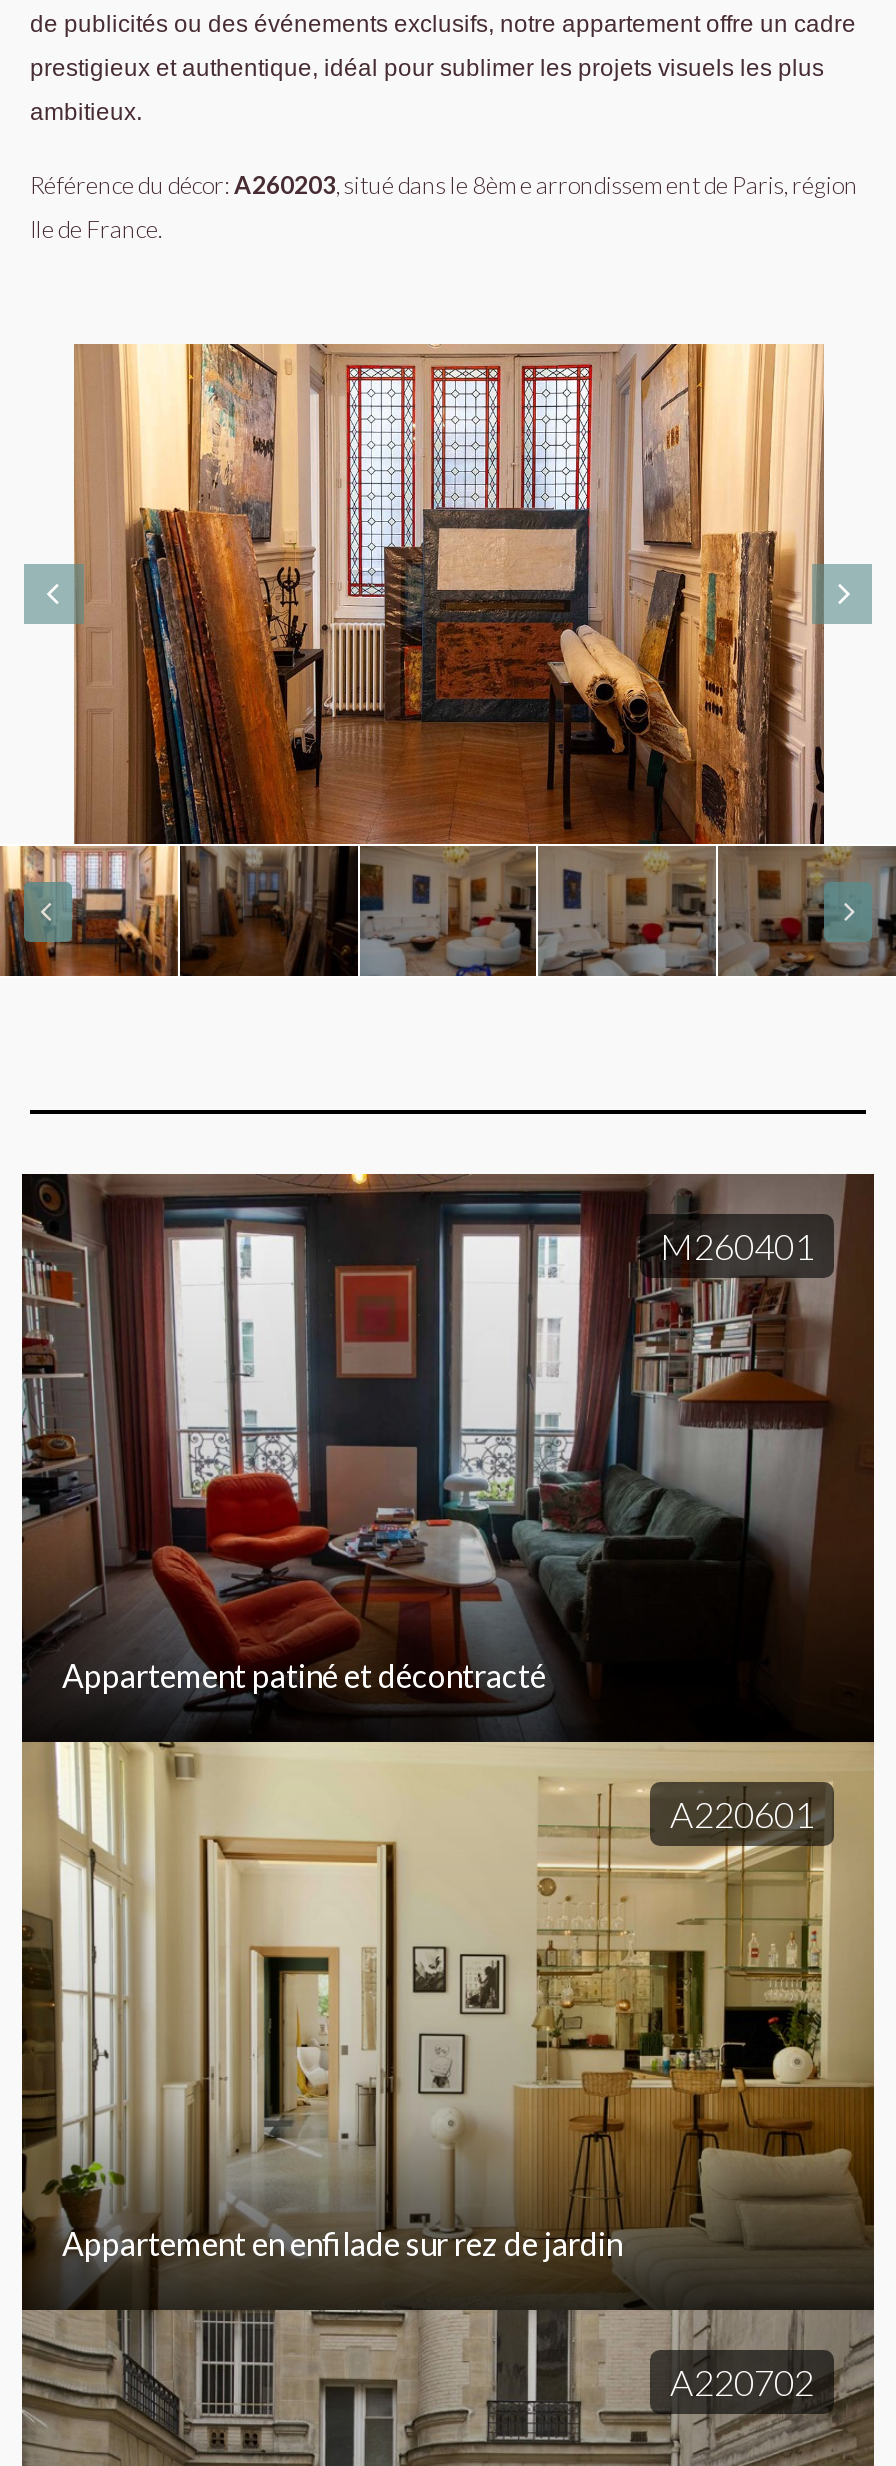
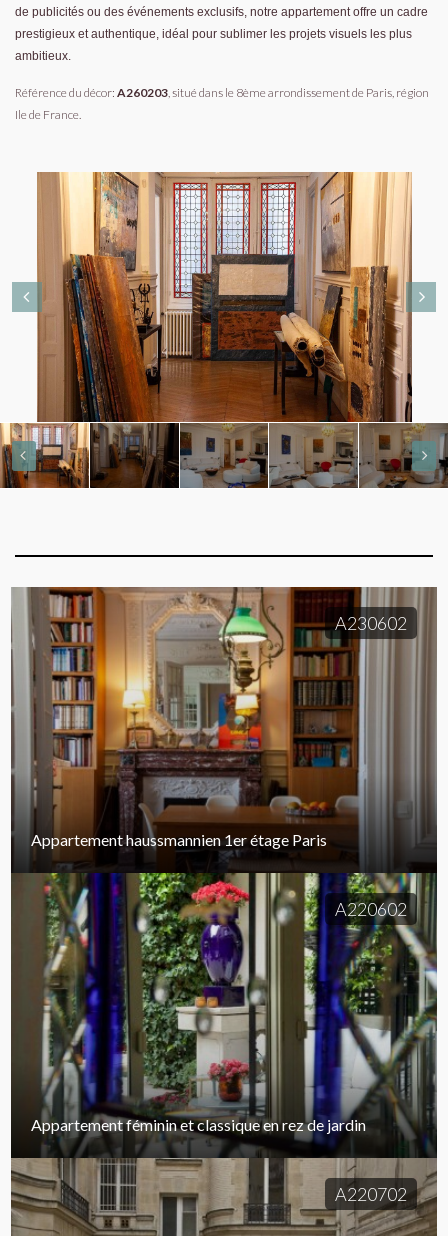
[22,1174,876,2308] [image] | M260401 -> [11,586,438,1158] [image] | A230602
[62,1656,546,1694] Appartement patiné et décontracté -> [31,830,327,849] Appartement haussmannien 1er étage Paris
[670,1792,814,1836] A220601 -> [335,898,407,920] A220602
[62,2224,622,2262] Appartement en enfilade sur rez de jardin -> [31,1115,366,1134] Appartement féminin et classique en rez de jardin

